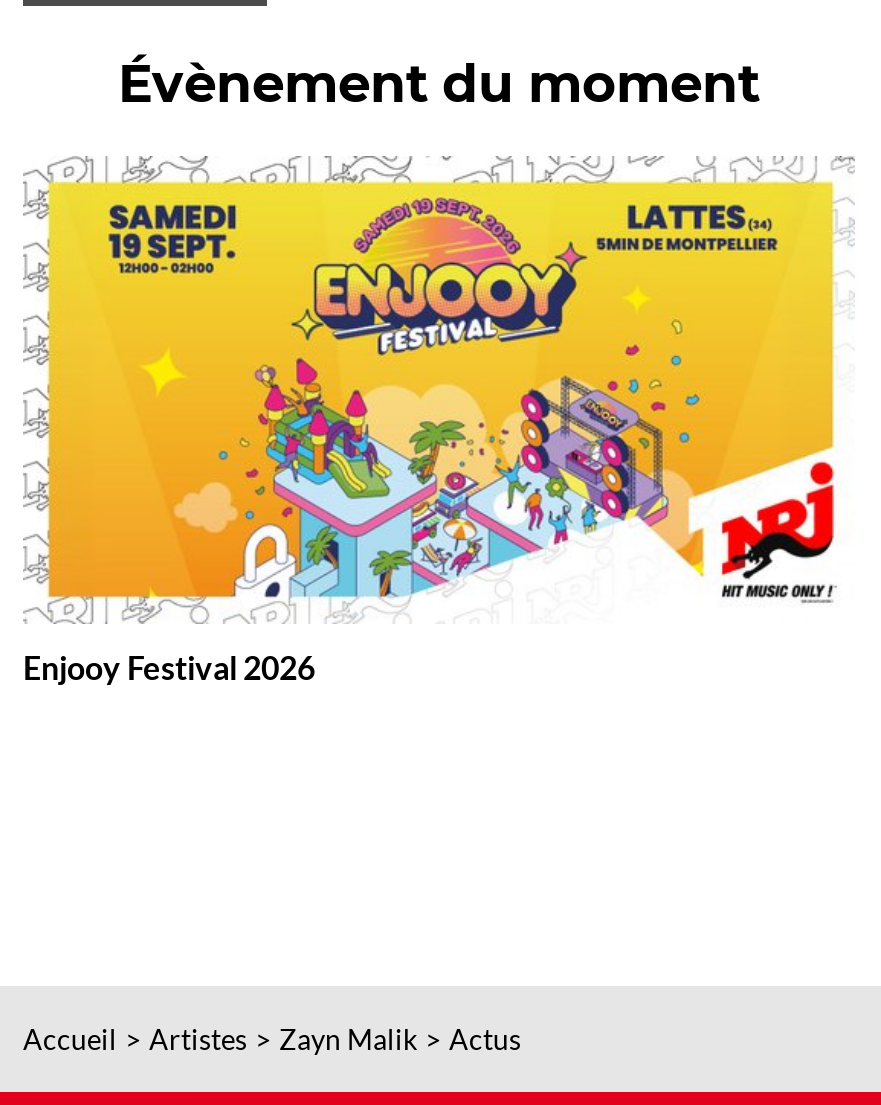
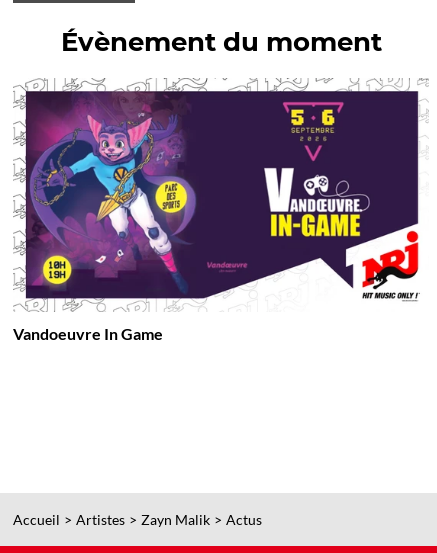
[23,180,835,686] [image] | Enjooy Festival 2026 -> [13,90,419,343] [image] | Vandoeuvre In Game

